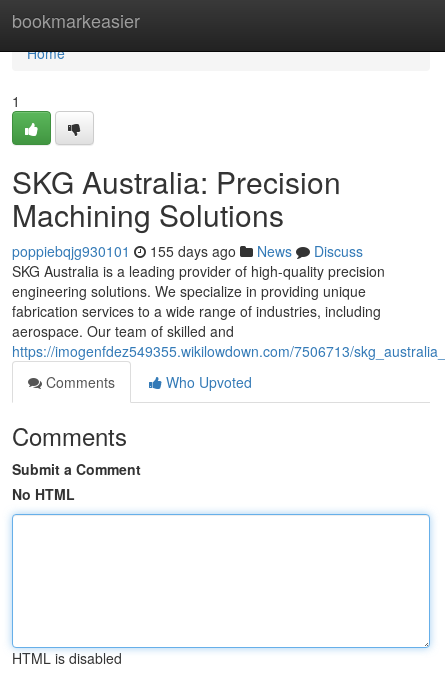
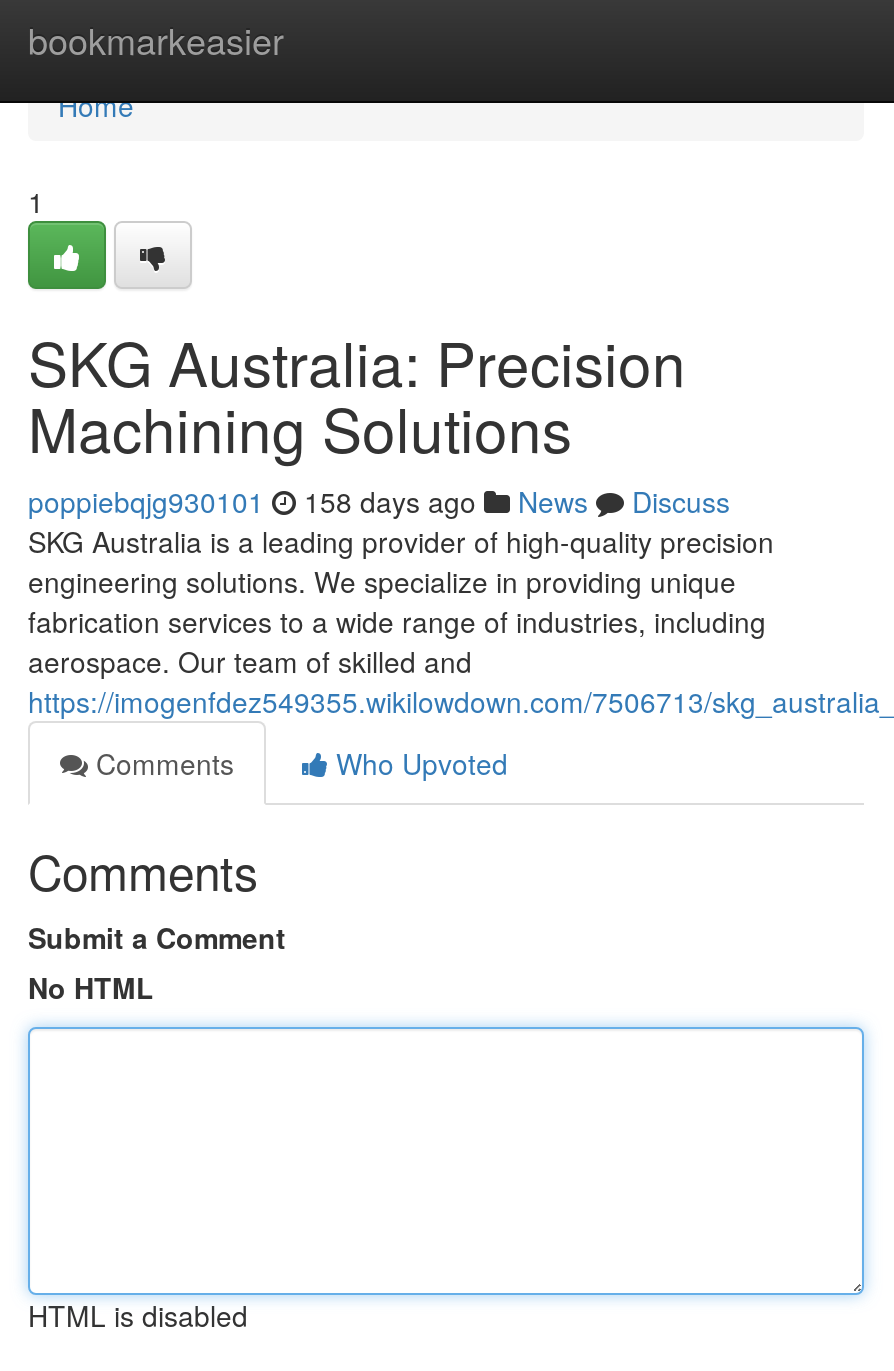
[12,241,363,261] poppiebqjg930101 155 days ago News Discuss -> [28,481,730,521] poppiebqjg930101 158 days ago News Discuss

